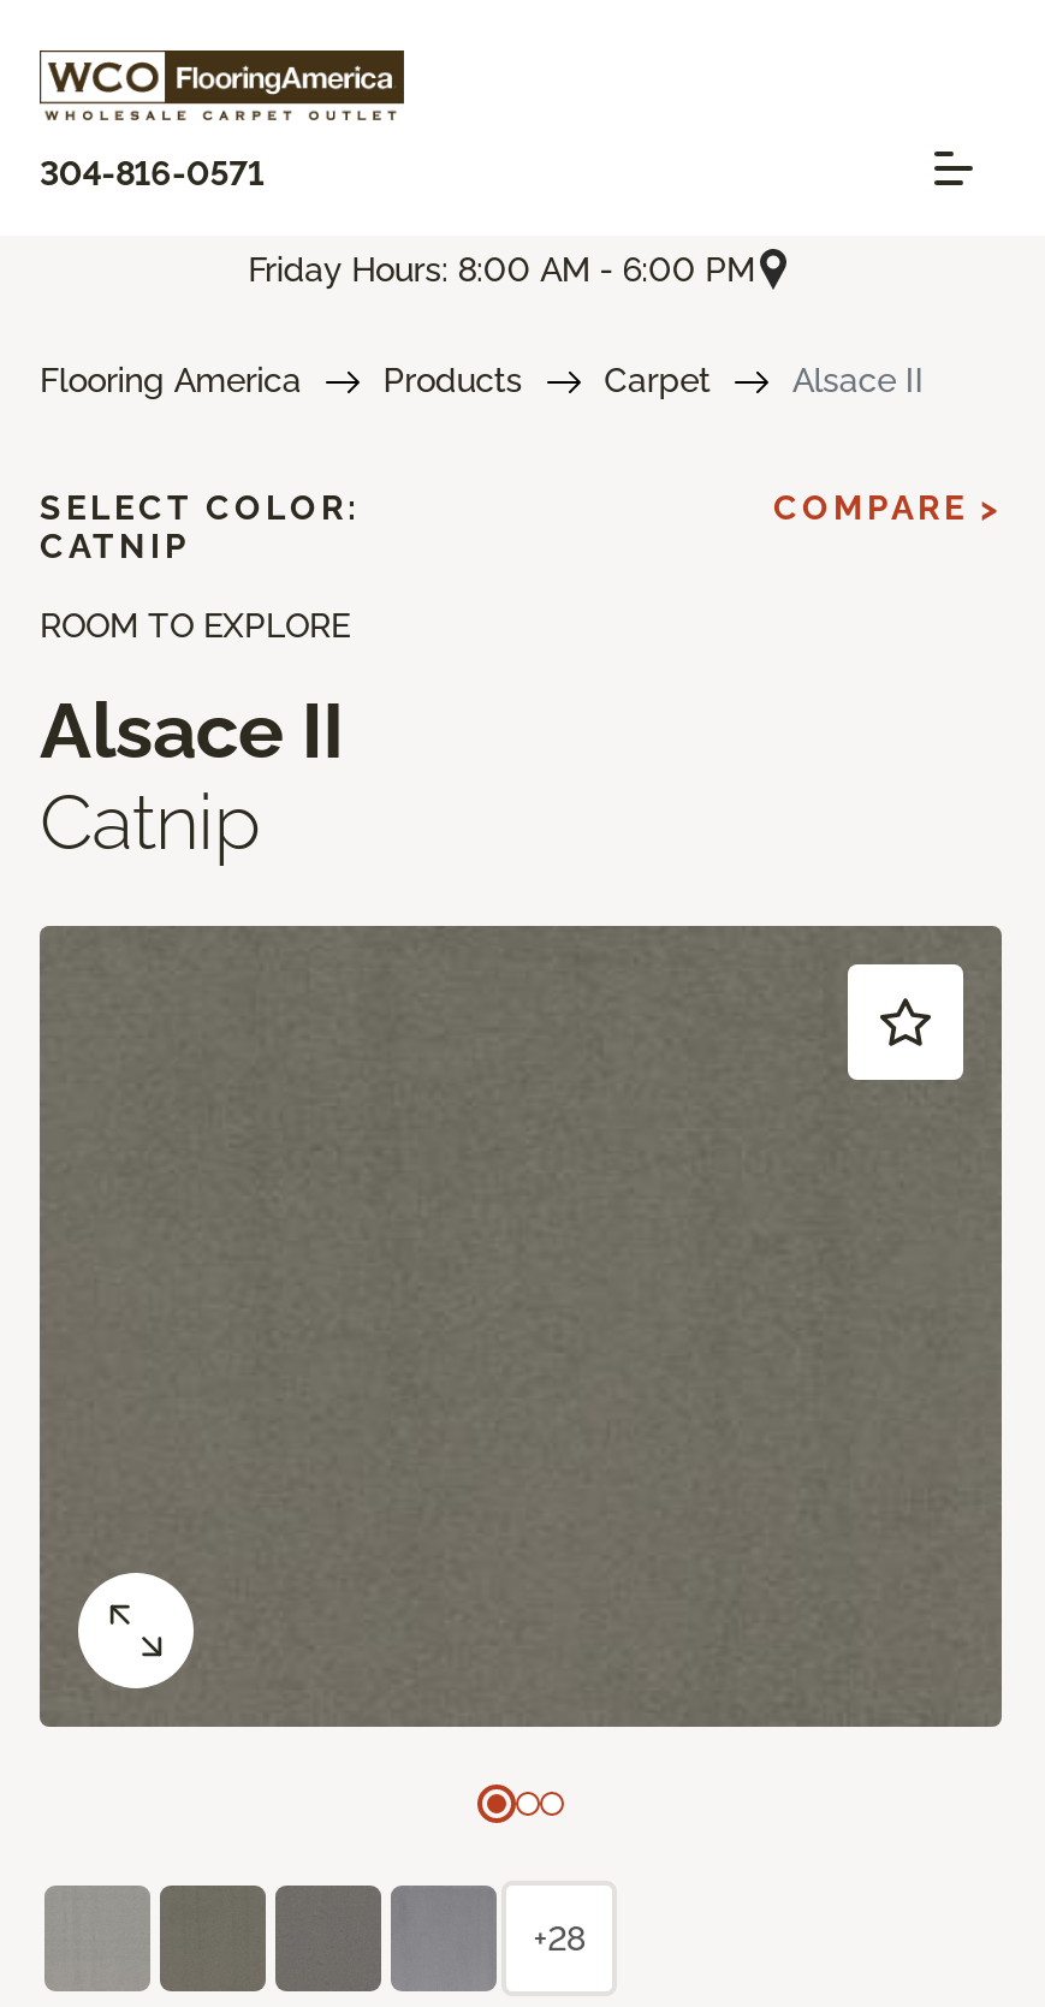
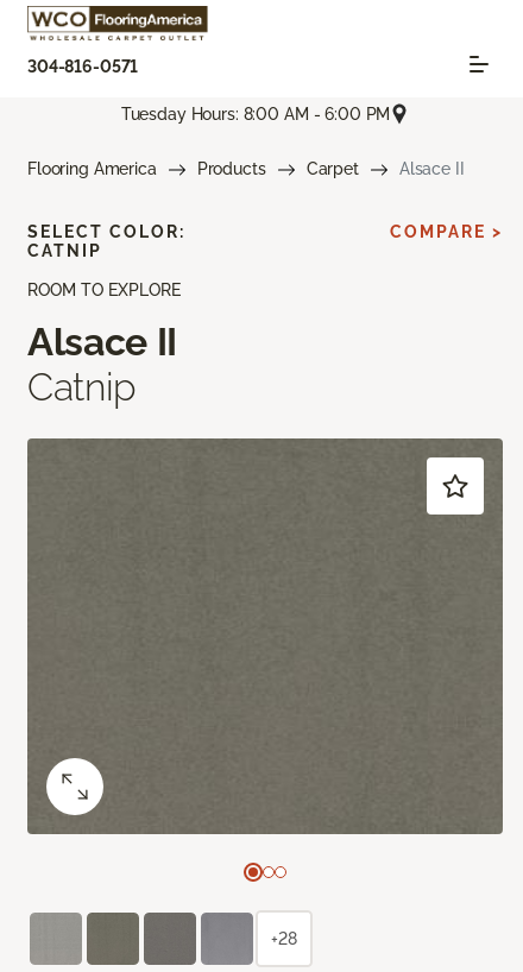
[248,249,755,288] Friday Hours: 8:00 AM - 6:00 PM -> [121,104,390,123] Tuesday Hours: 8:00 AM - 6:00 PM

